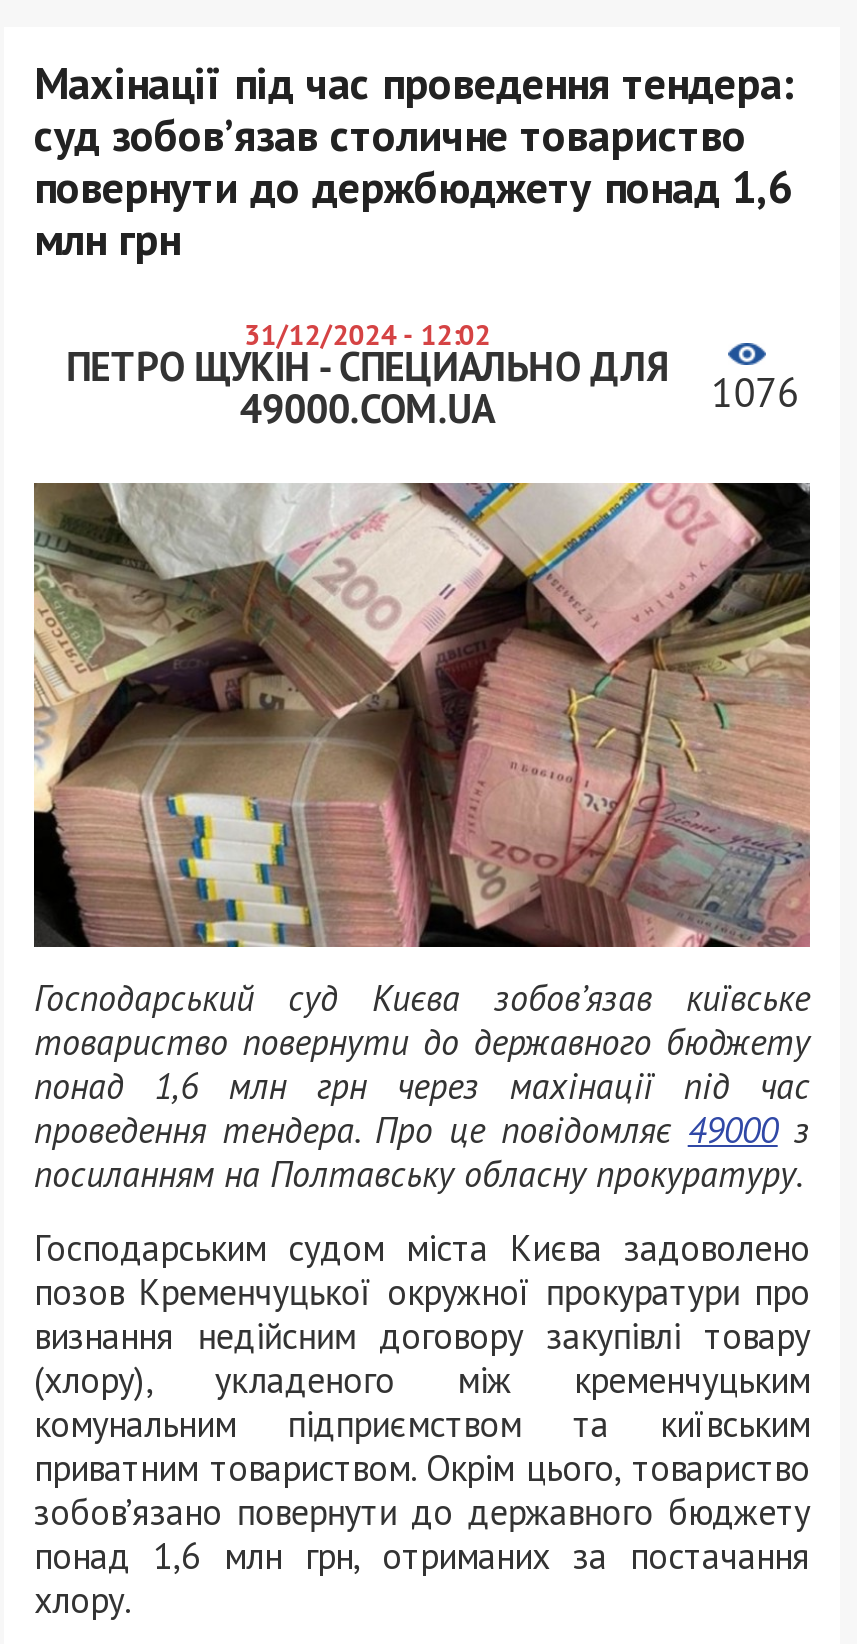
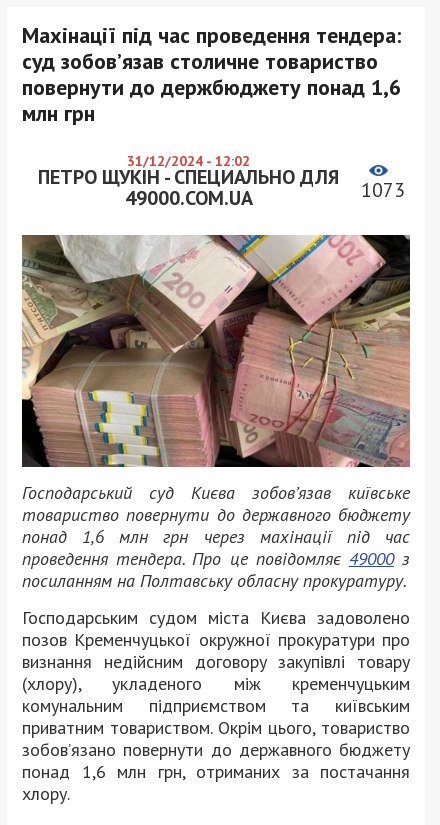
[67,341,800,419] ПЕТРО ЩУКІН - СПЕЦИАЛЬНО ДЛЯ 1076 -> [38,164,405,203] ПЕТРО ЩУКІН - СПЕЦИАЛЬНО ДЛЯ 1073

